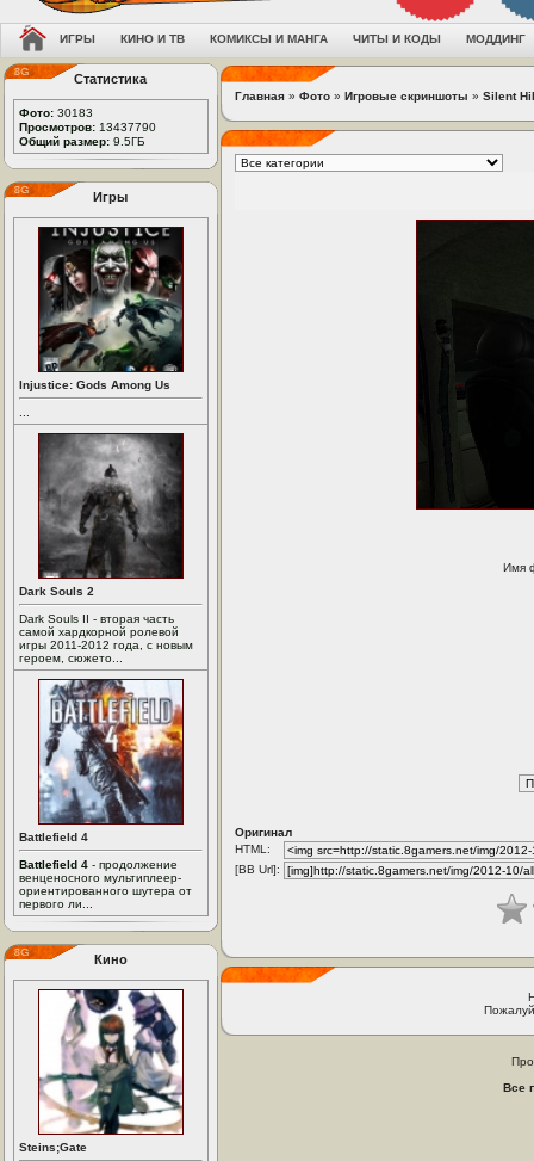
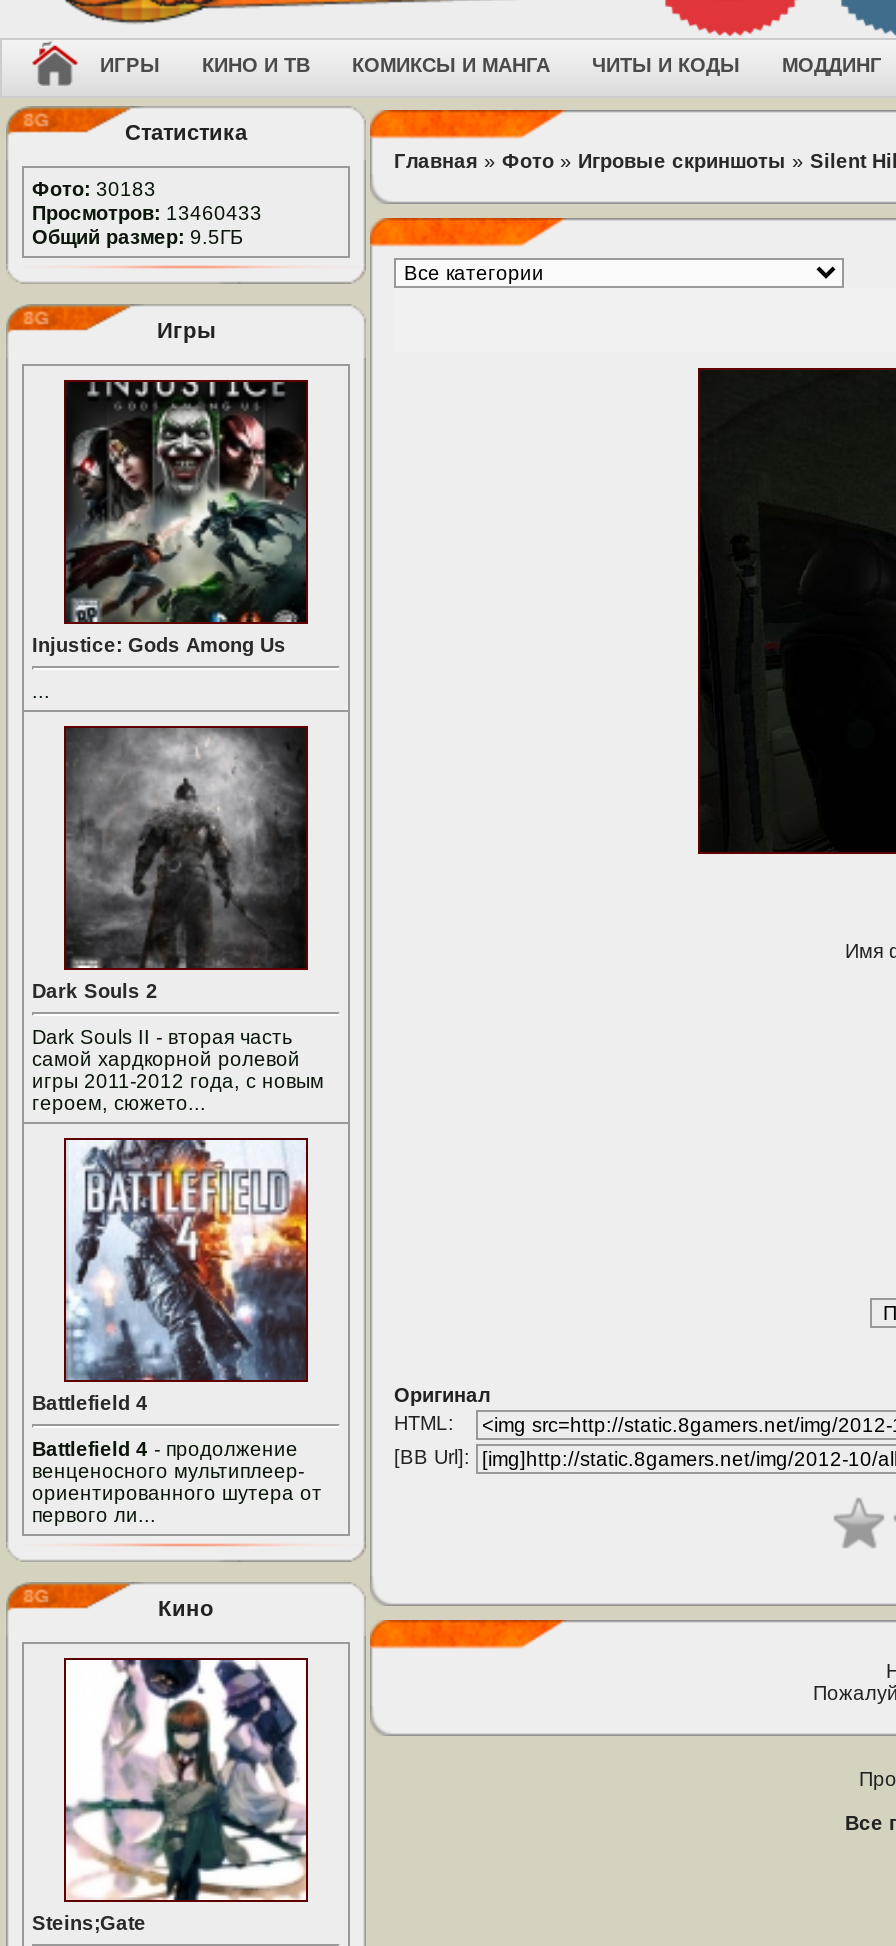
[19,121,156,134] Просмотров: 13437790 -> [32,202,262,224] Просмотров: 13460433

